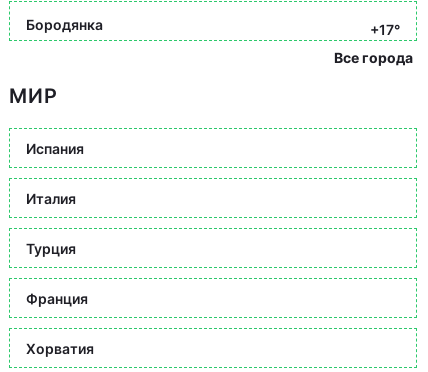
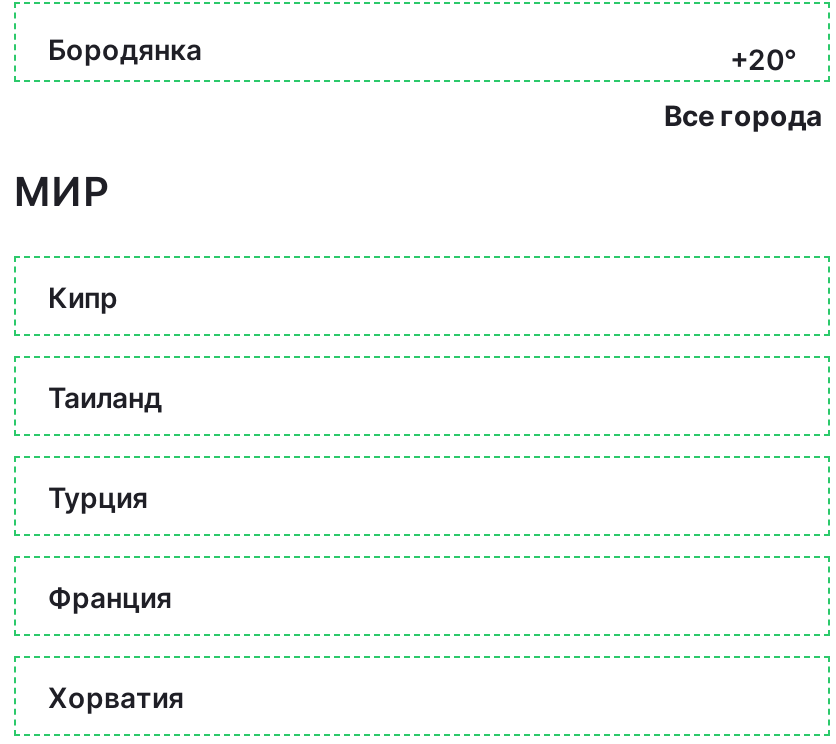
[370,21,400,38] +17° -> [730,42,796,76] +20°
[26,139,84,156] Испания -> [48,279,118,313] Кипр
[26,189,76,206] Италия -> [48,379,162,413] Таиланд

